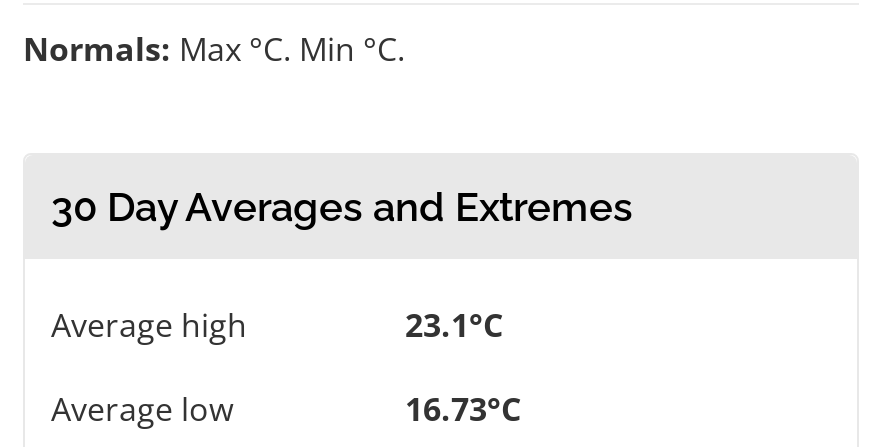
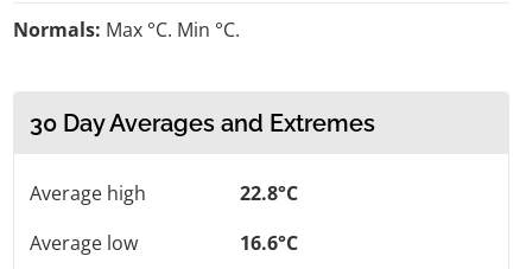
[405,302,503,346] 23.1°C -> [240,180,298,206] 22.8°C
[405,386,521,430] 16.73°C -> [240,230,298,256] 16.6°C

